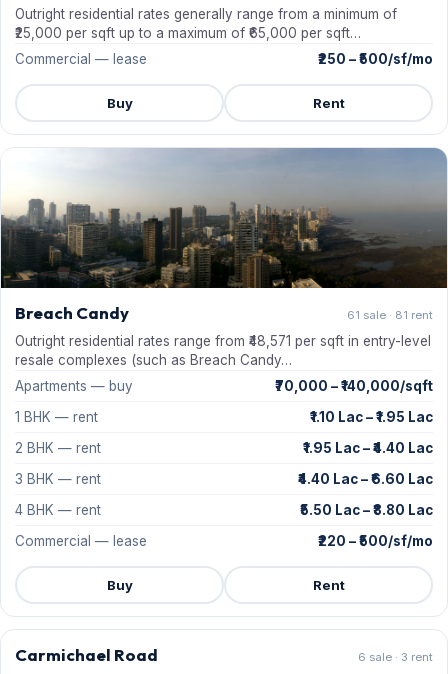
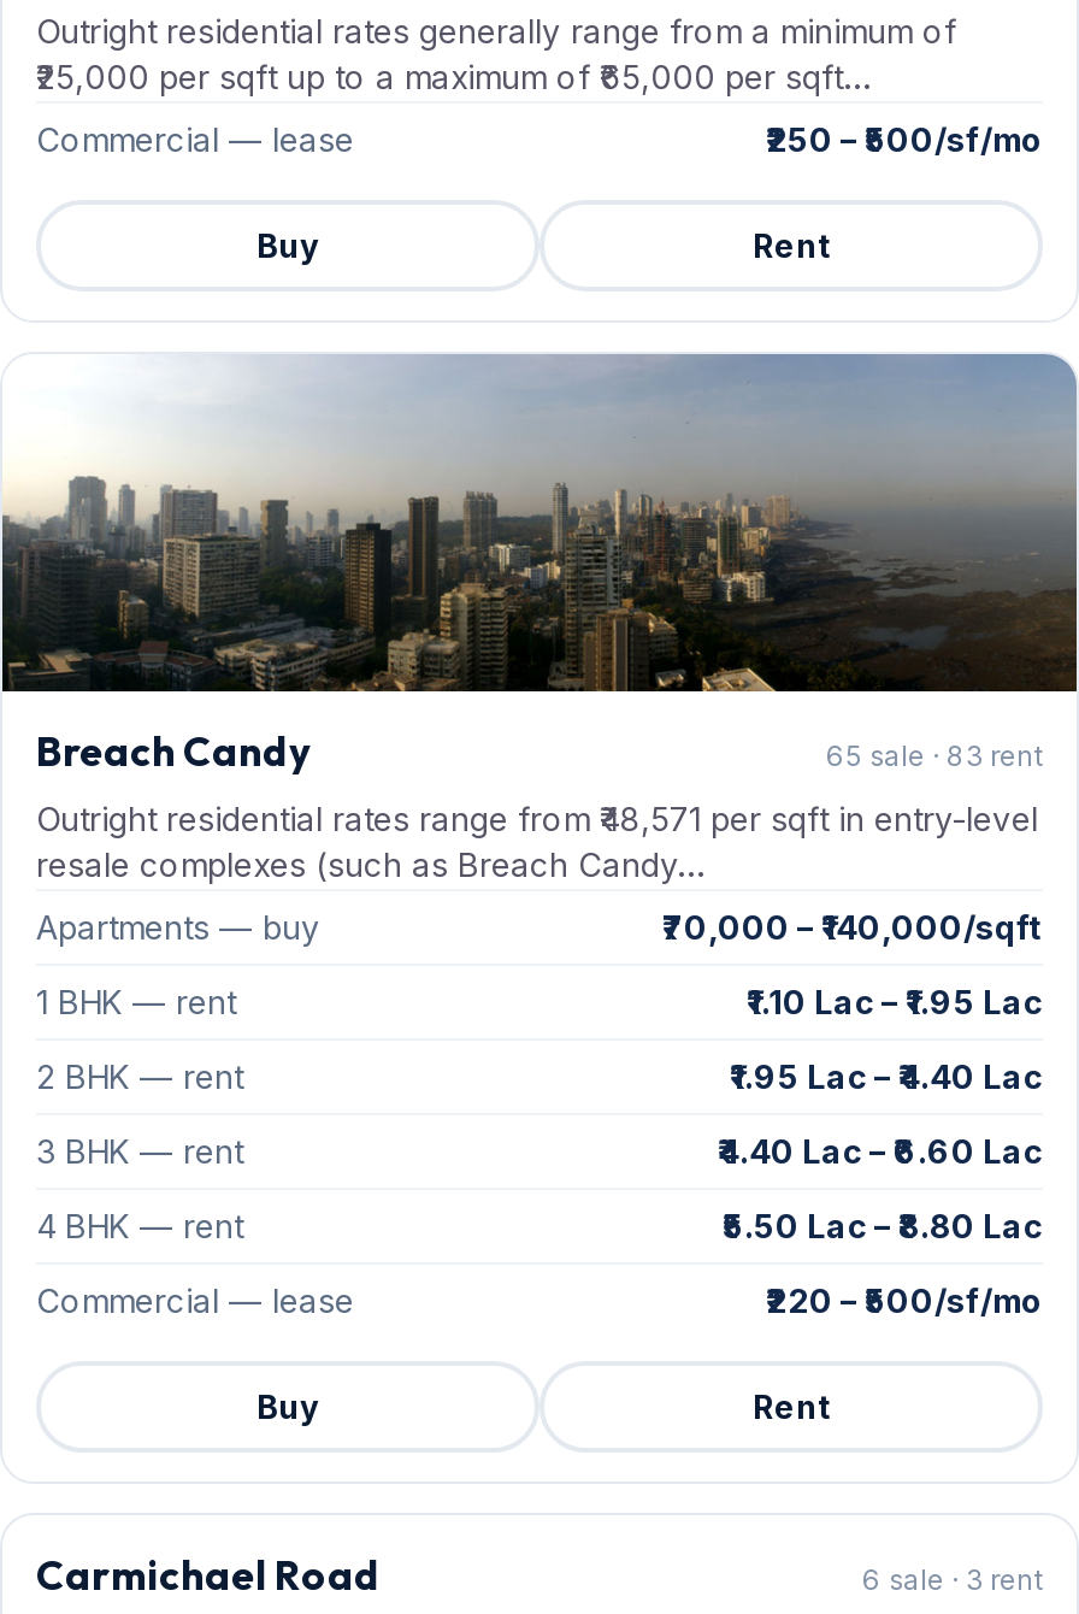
[347,308,433,322] 61 sale · 81 rent -> [826,739,1043,773] 65 sale · 83 rent

